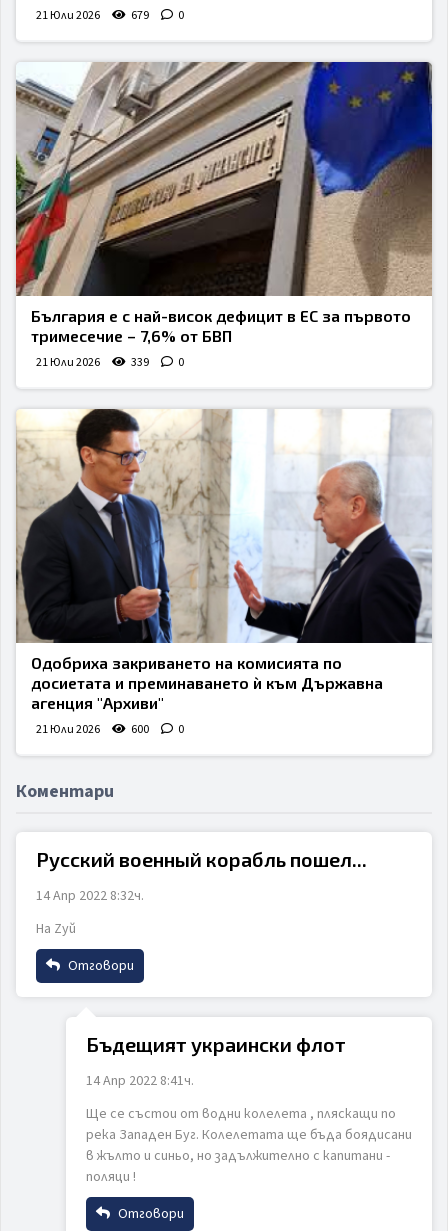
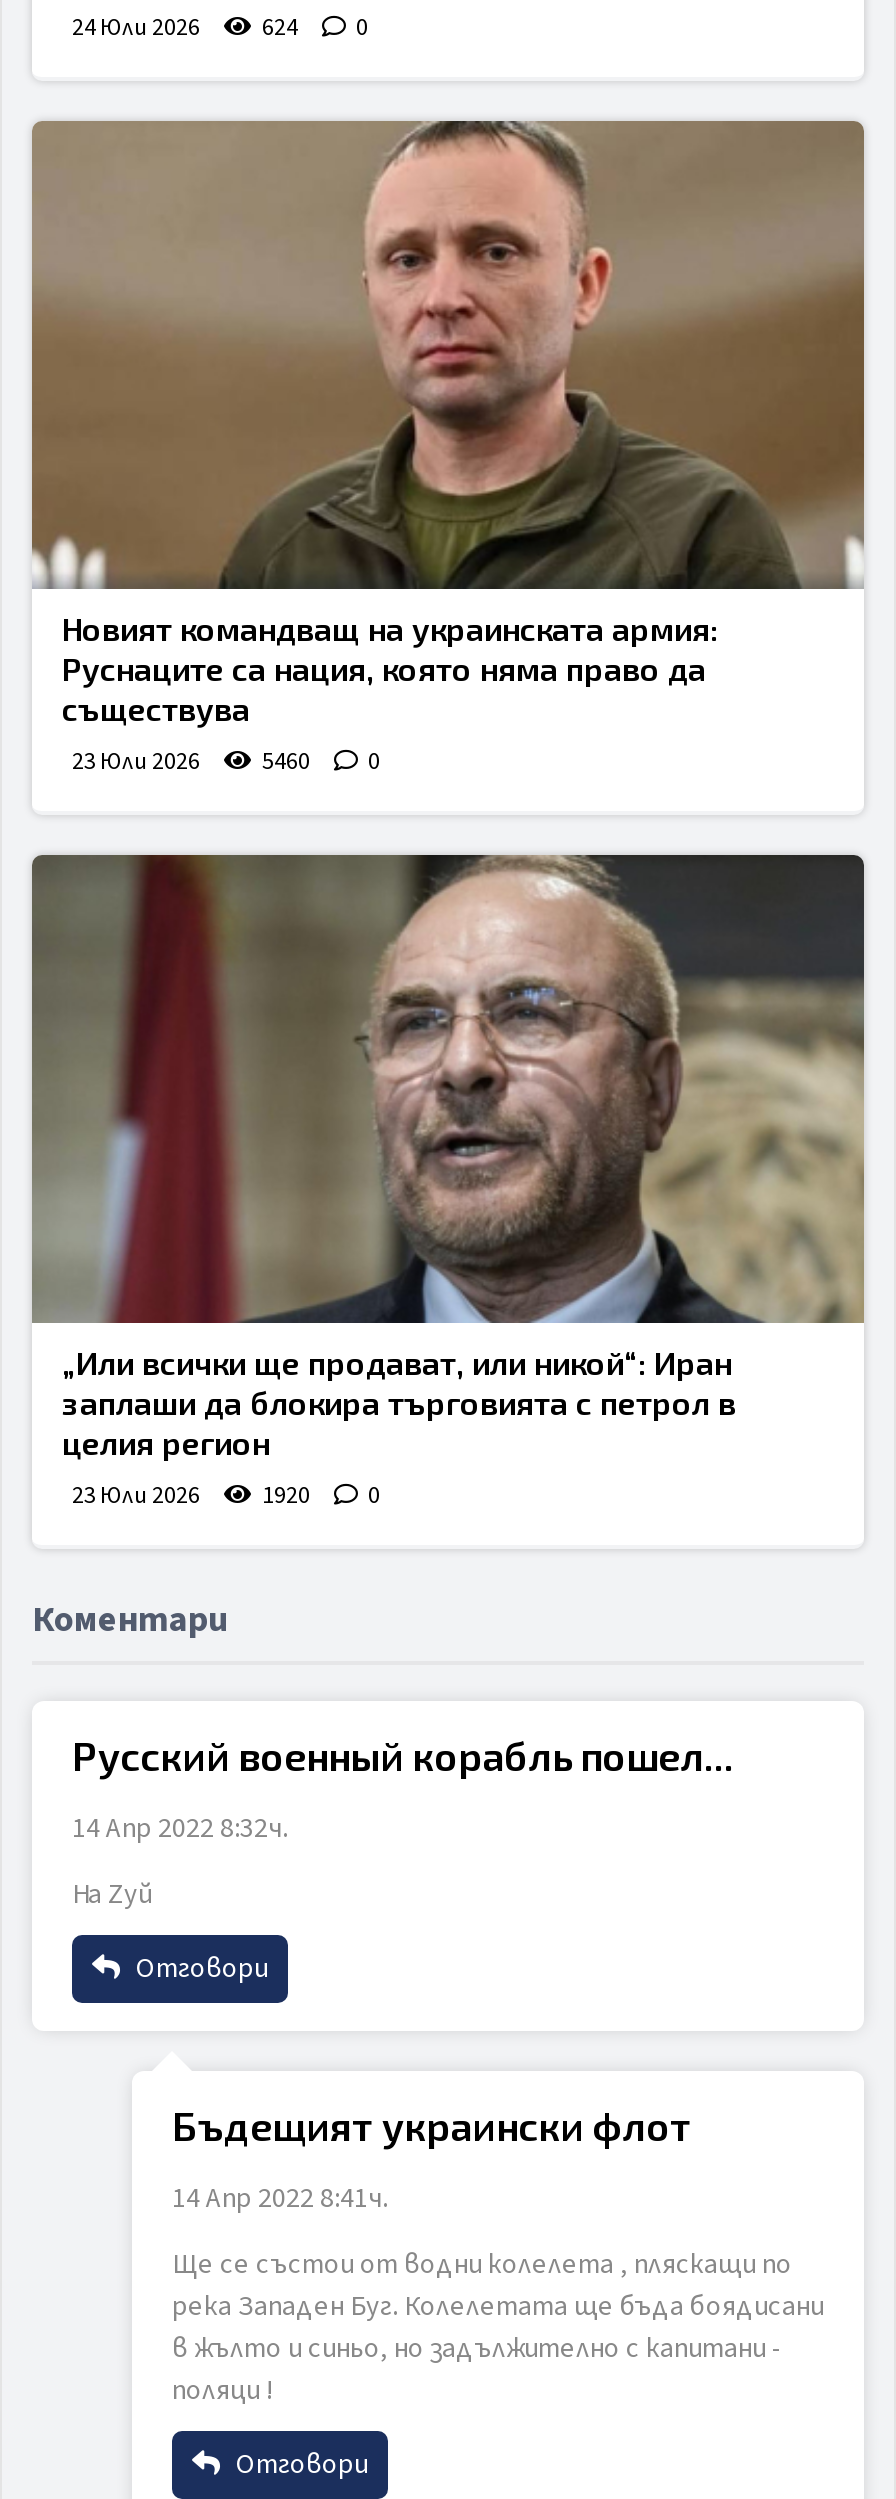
[36,7,149,24] 21 Юли 2026 | 679 -> [72,10,298,44] 24 Юли 2026 | 624
[15,61,433,345] [image] | България е с най-висок дефицит в ЕС за първото | тримесечие – 7,6% от БВП -> [30,119,866,726] [image] | Новият командващ на украинската армия: | Руснаците са нация, която няма право да | съществува
[36,354,149,371] 21 Юли 2026 | 339 -> [72,744,310,778] 23 Юли 2026 | 5460
[16,409,432,712] [image] | Одобриха закриването на комисията по | досиетата и преминаването ѝ към Държавна | агенция "Архиви" -> [30,853,866,1460] [image] | „Или всички ще продават, или никой“: Иран | заплаши да блокира търговията с петрол в | целия регион
[36,721,149,738] 21 Юли 2026 | 600 -> [72,1478,310,1512] 23 Юли 2026 | 1920

